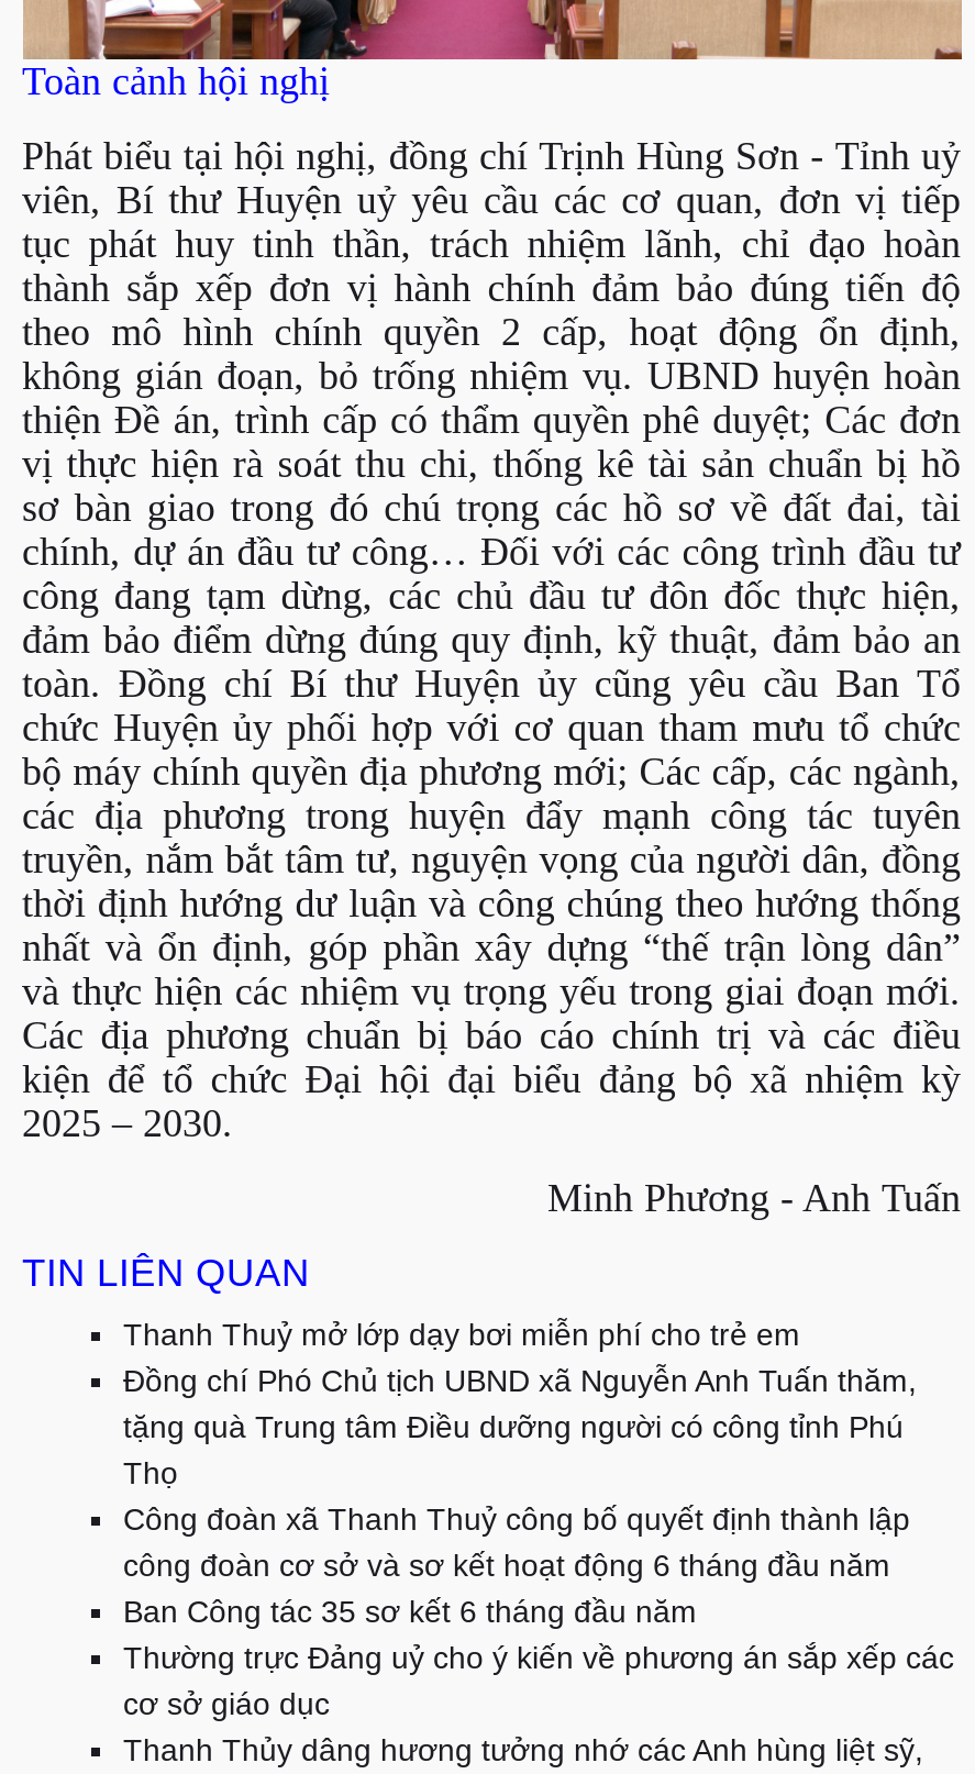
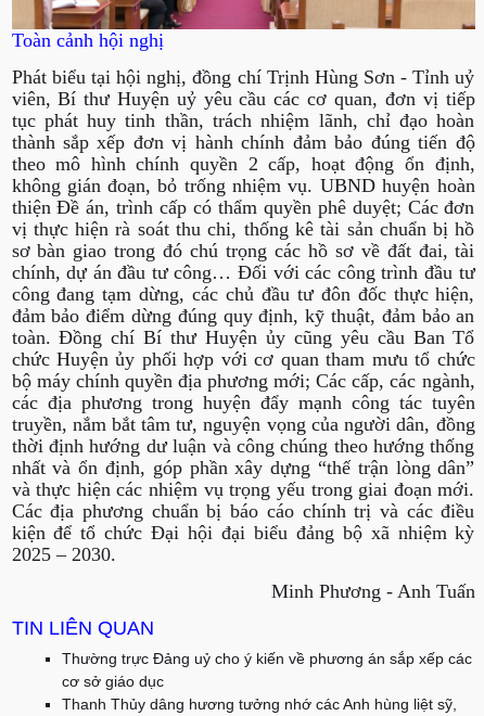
[123,1316,917,1628] Thanh Thuỷ mở lớp dạy bơi miễn phí cho trẻ em | Đồng chí Phó Chủ tịch UBND xã Nguyễn Anh Tuấn thăm, | tặng quà Trung tâm Điều dưỡng người có công tỉnh Phú | Thọ | Công đoàn xã Thanh Thuỷ công bố quyết định thành lập | công đoàn cơ sở và sơ kết hoạt động 6 tháng đầu năm | Ban Công tác 35 sơ kết 6 tháng đầu năm -> none

